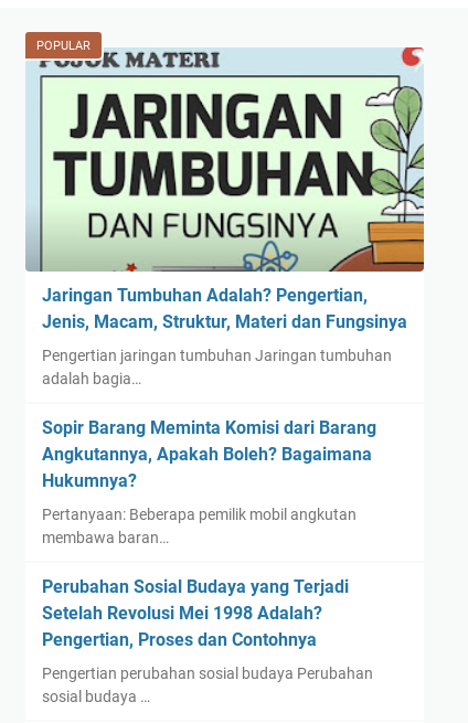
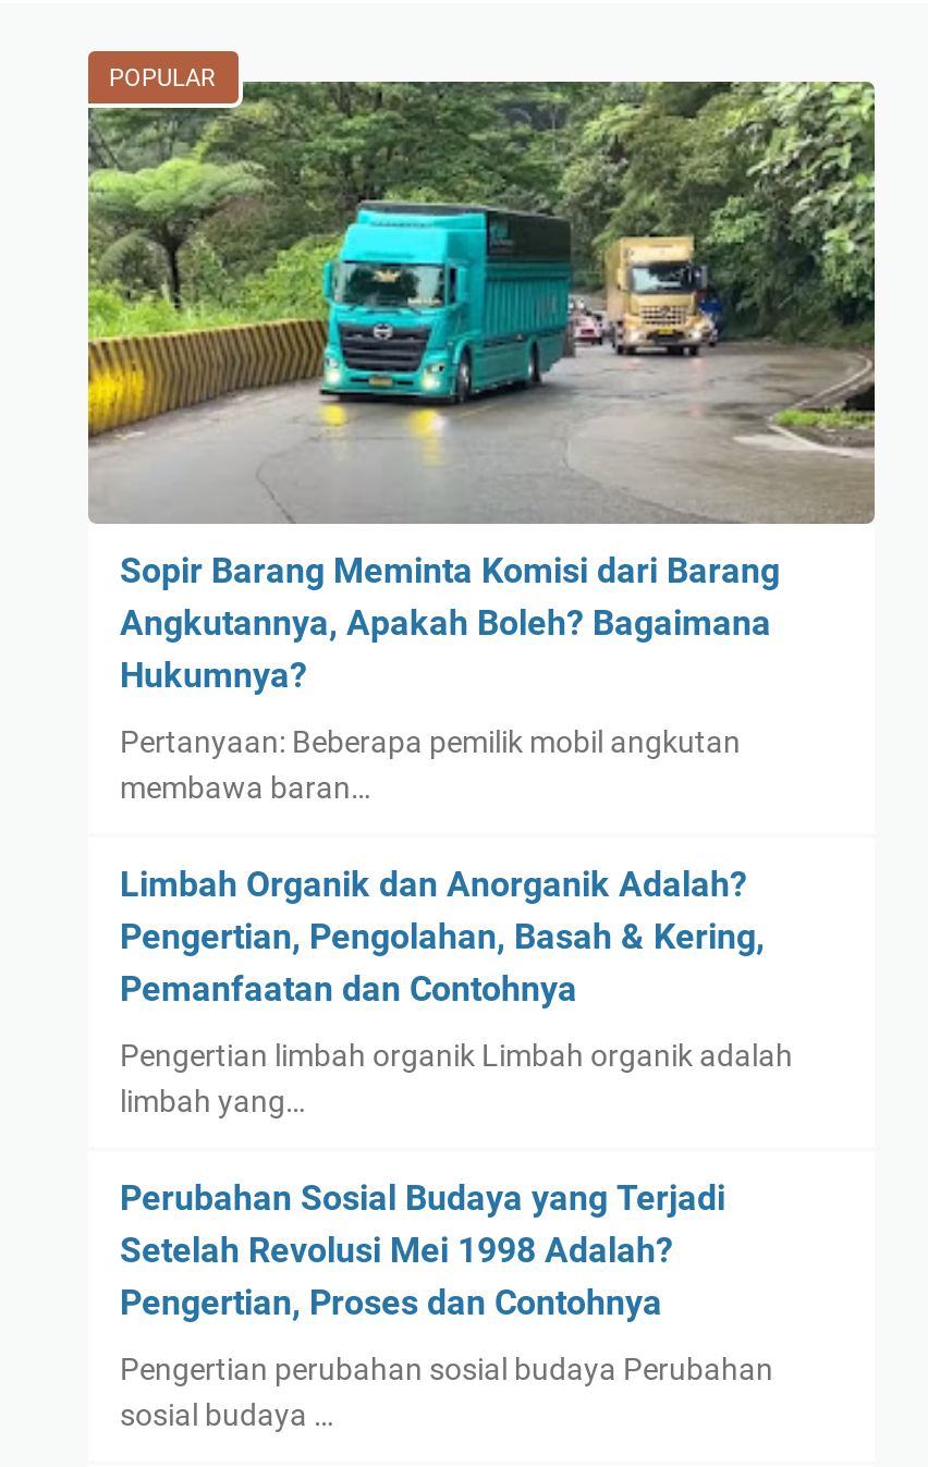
[25,46,425,273] [image] -> [86,80,877,524] [image]
[41,284,407,387] Jaringan Tumbuhan Adalah? Pengertian, | Jenis, Macam, Struktur, Materi dan Fungsinya | Pengertian jaringan tumbuhan Jaringan tumbuhan | adalah bagia… -> none
moved [41,417,376,546] -> [120,549,780,804]: Sopir Barang Meminta Komisi dari Barang | Angkutannya, Apakah Boleh? Bagaimana | Hukumnya? | Pertanyaan: Beberapa pemilik mobil angkutan | membawa baran…
none -> [120,863,793,1118] Limbah Organik dan Anorganik Adalah? | Pengertian, Pengolahan, Basah & Kering, | Pemanfaatan dan Contohnya | Pengertian limbah organik Limbah organik adalah | limbah yang…

